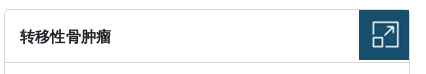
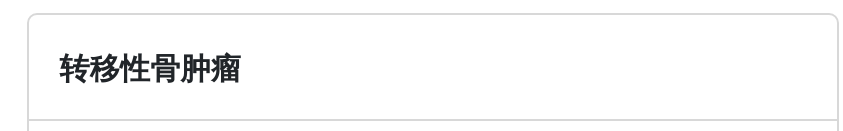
[358,9,410,61] [image] -> none

